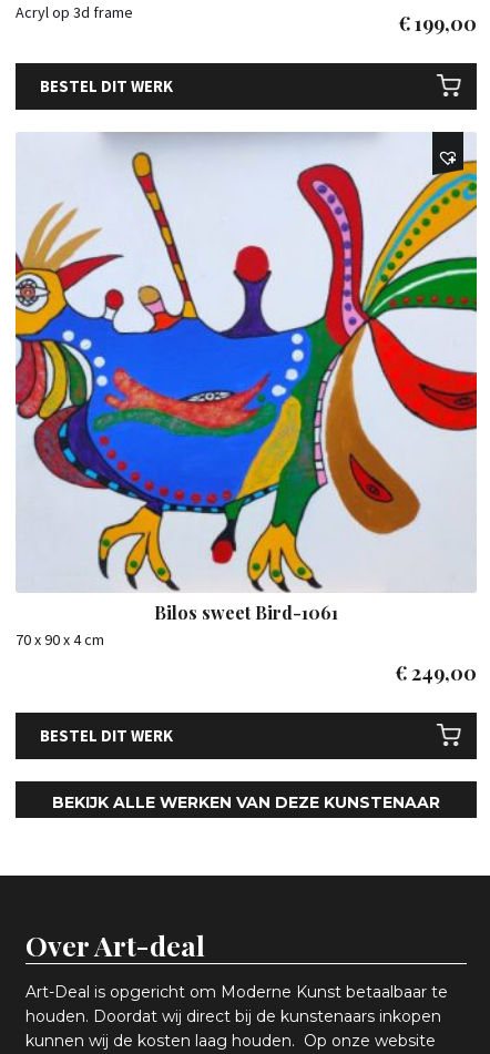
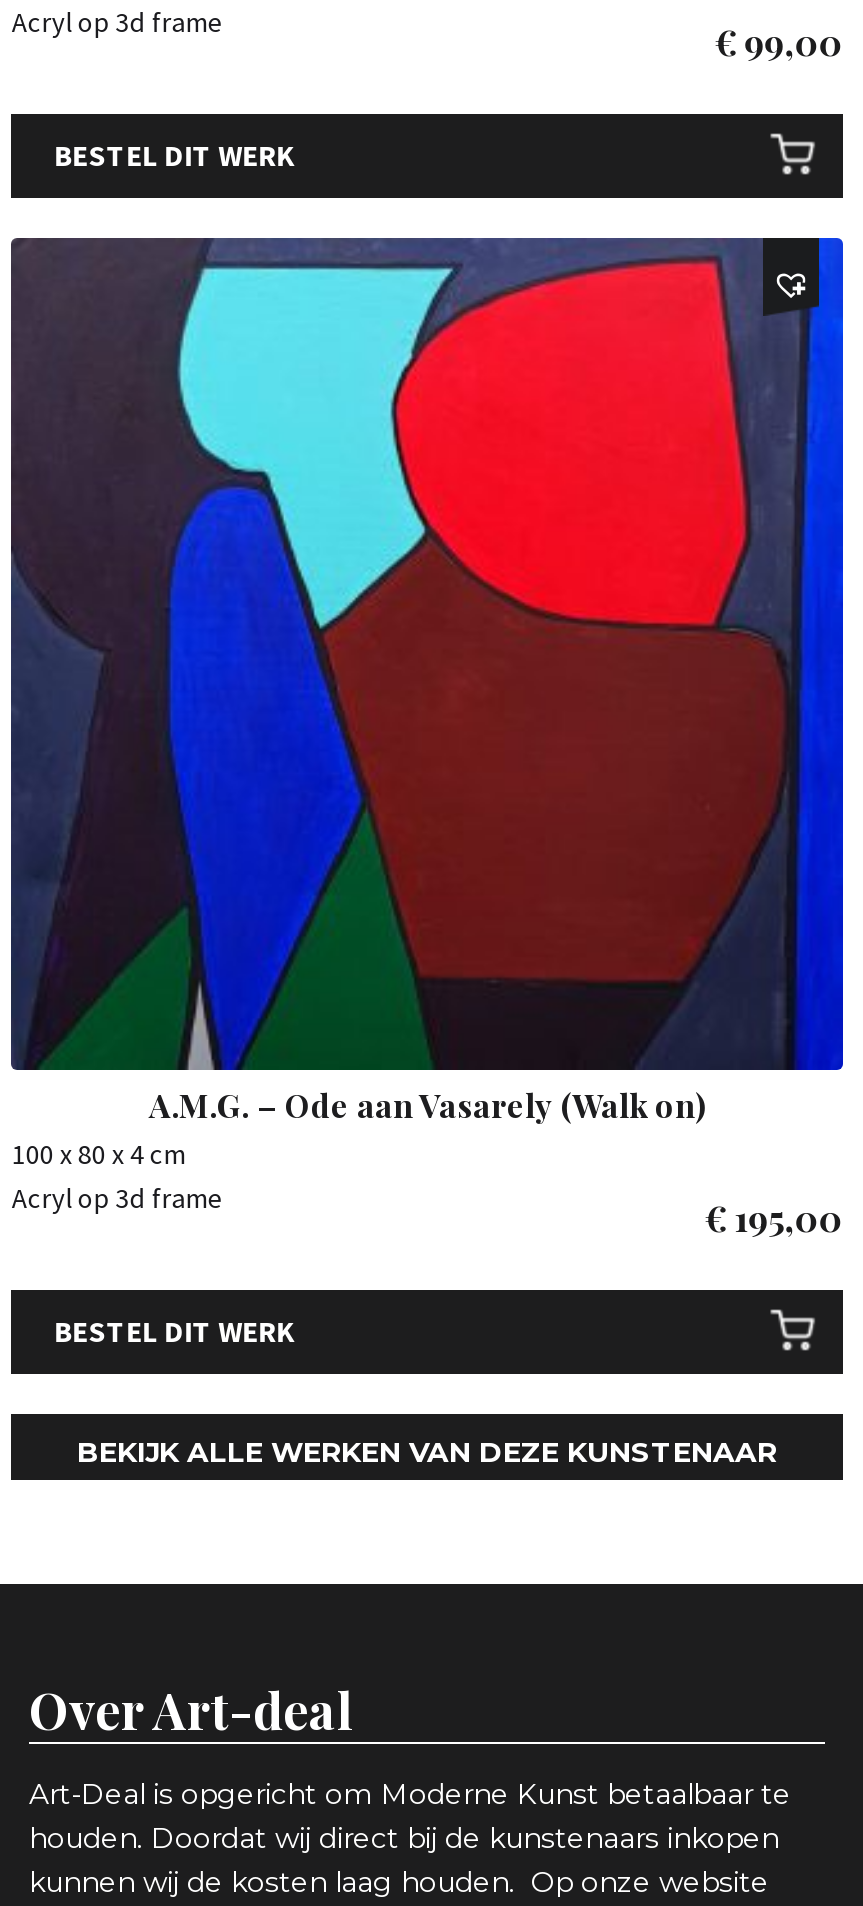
[398,10,476,36] € 199,00 -> [714,18,842,66] € 99,00
[14,132,478,686] [image] | Bilos sweet Bird-1061 | 70 x 90 x 4 cm | € 249,00 -> [9,236,845,1241] [image] | A.M.G. – Ode aan Vasarely (Walk on) | 100 x 80 x 4 cm | Acryl op 3d frame | € 195,00

